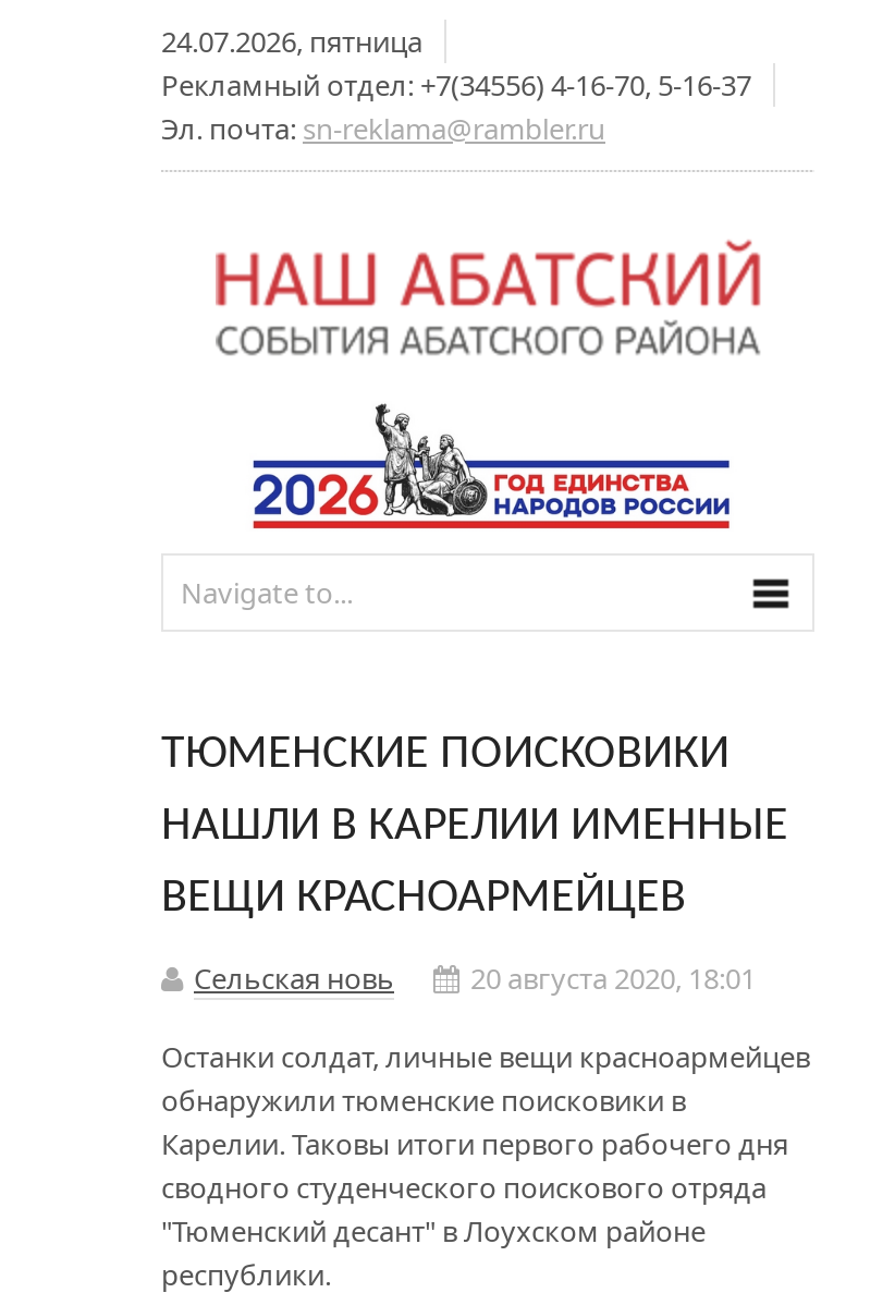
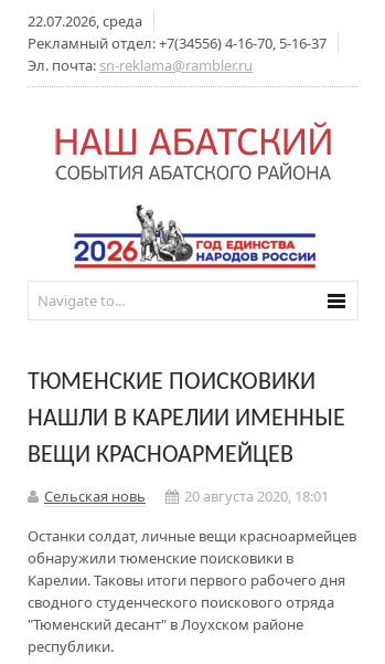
[161,22,422,61] 24.07.2026, пятница -> [28,11,142,31] 22.07.2026, среда

